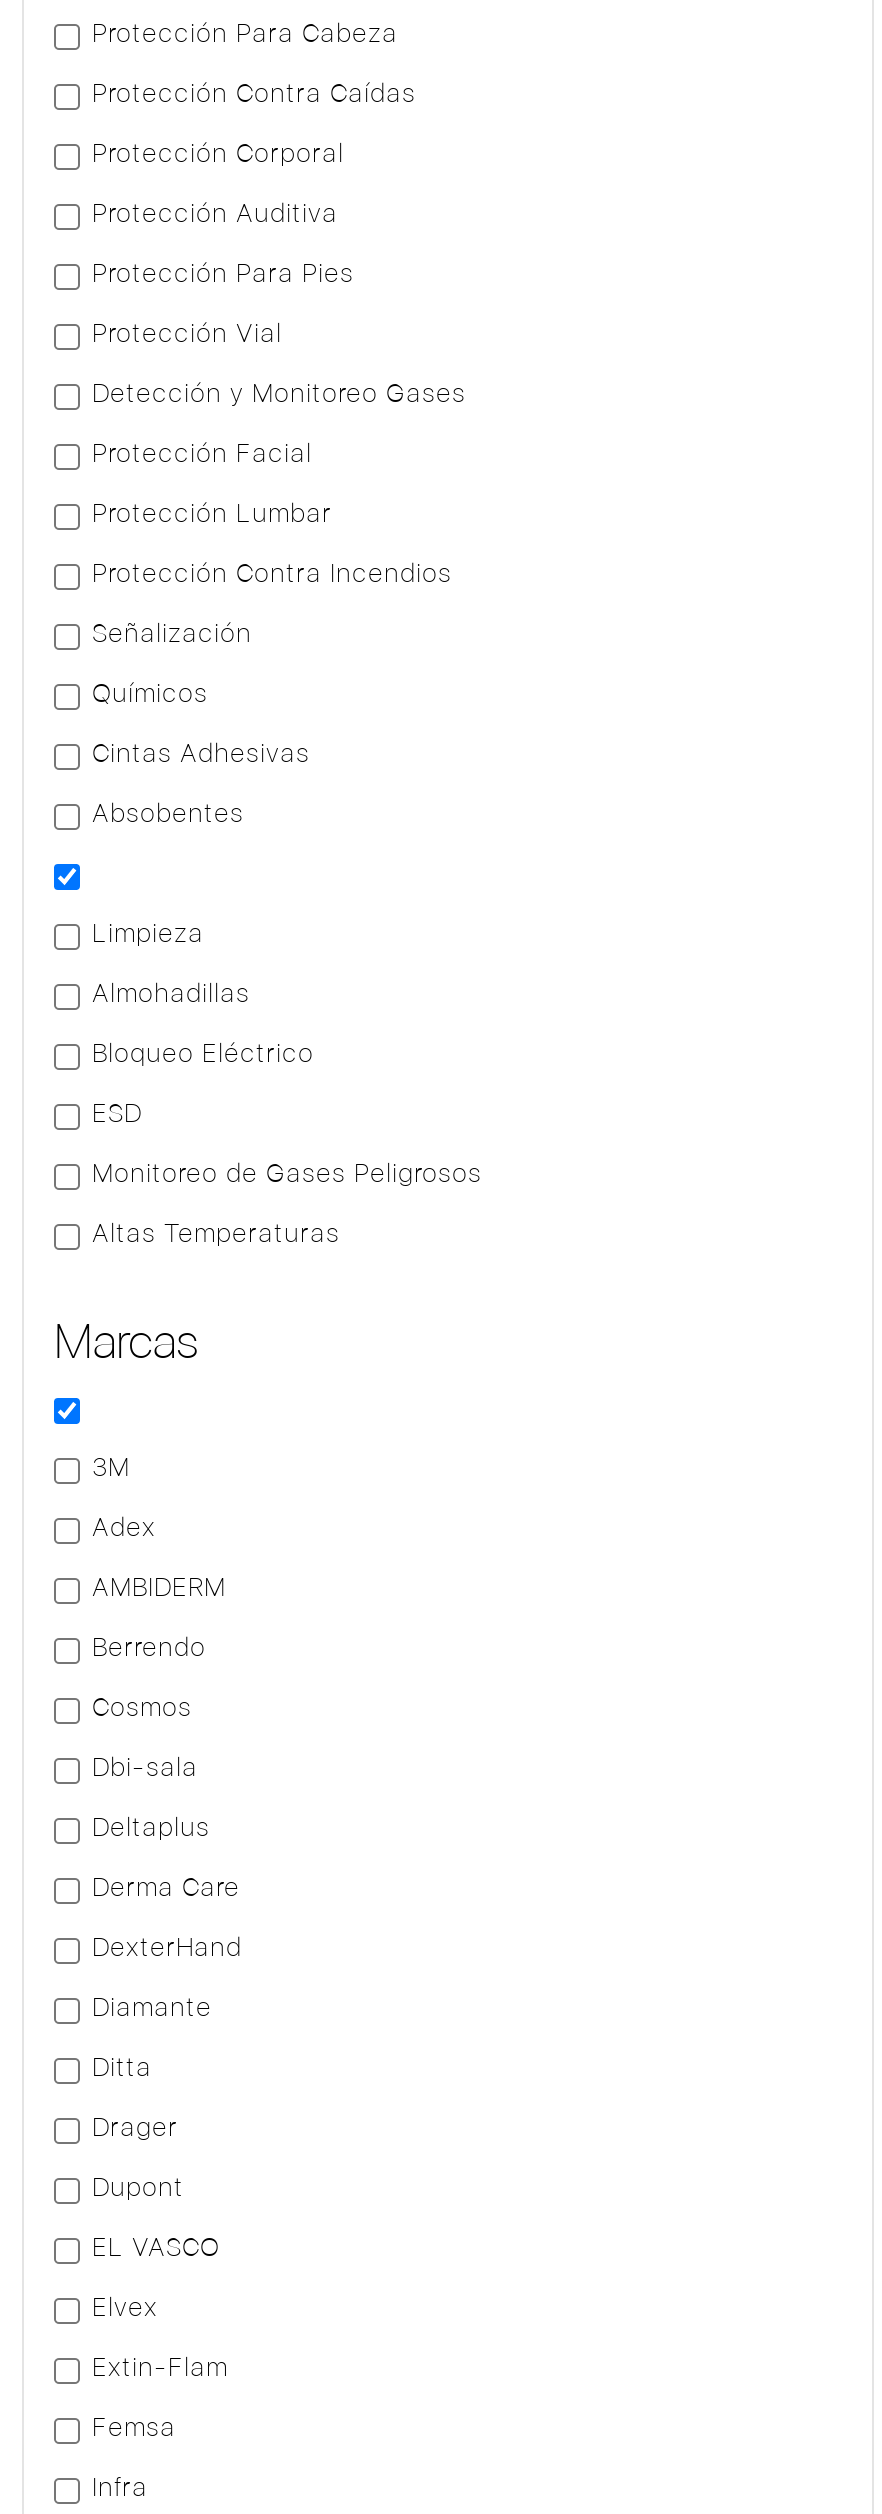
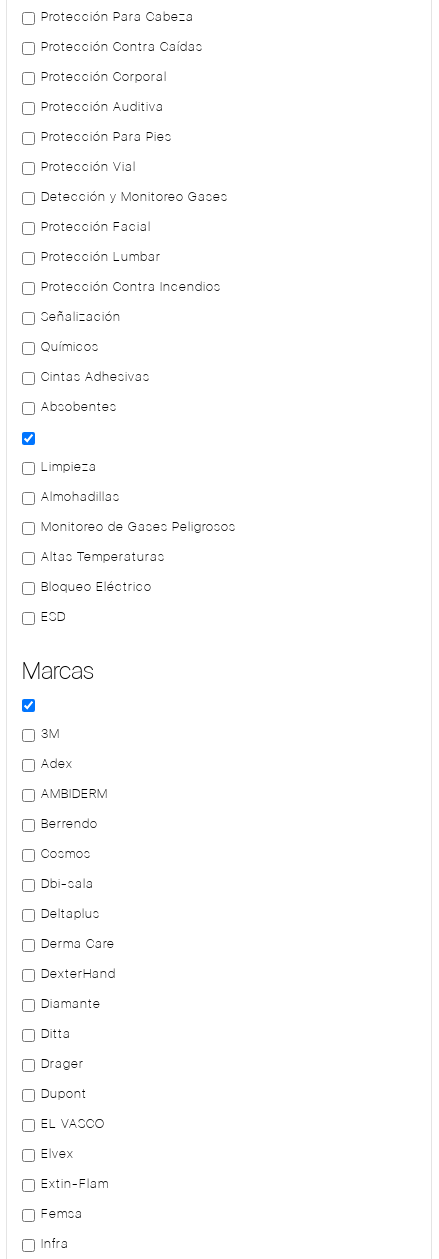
moved [92,1036,314,1128] -> [41,578,152,624]: Bloqueo Eléctrico | ESD
moved [92,1156,482,1248] -> [41,518,236,564]: Monitoreo de Gases Peligrosos | Altas Temperaturas

